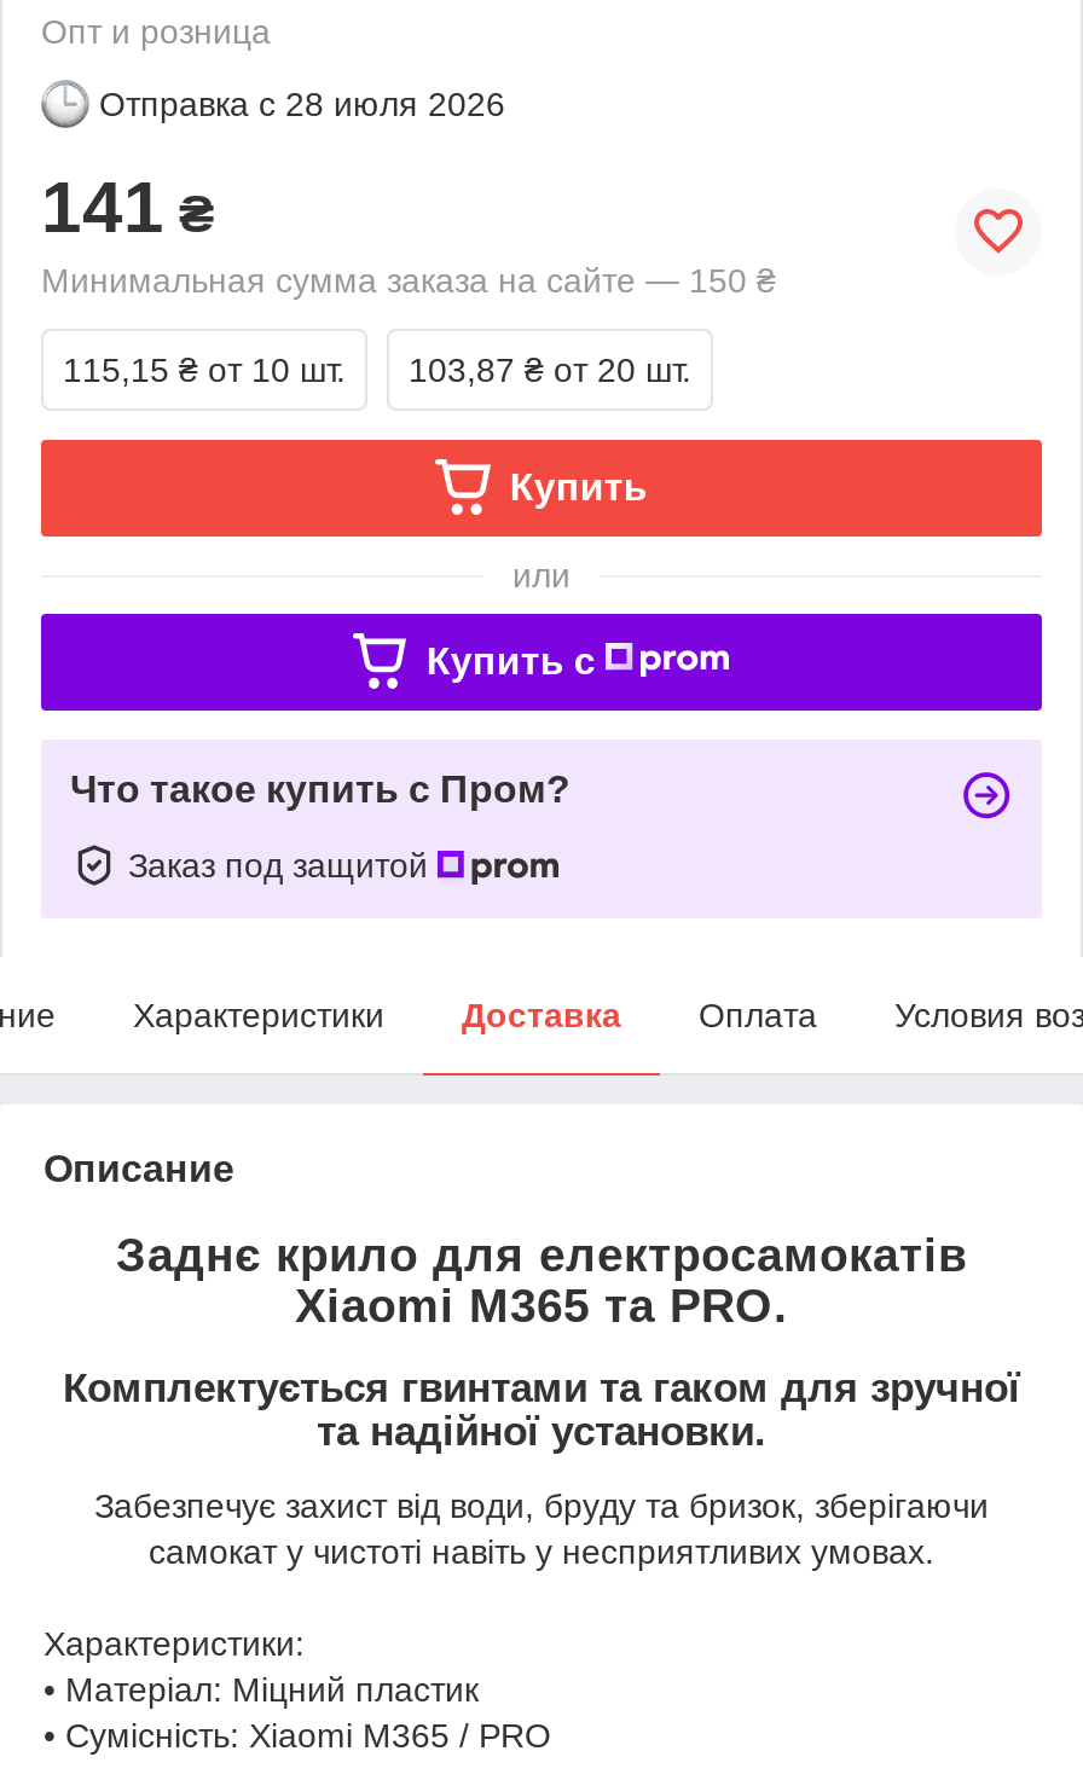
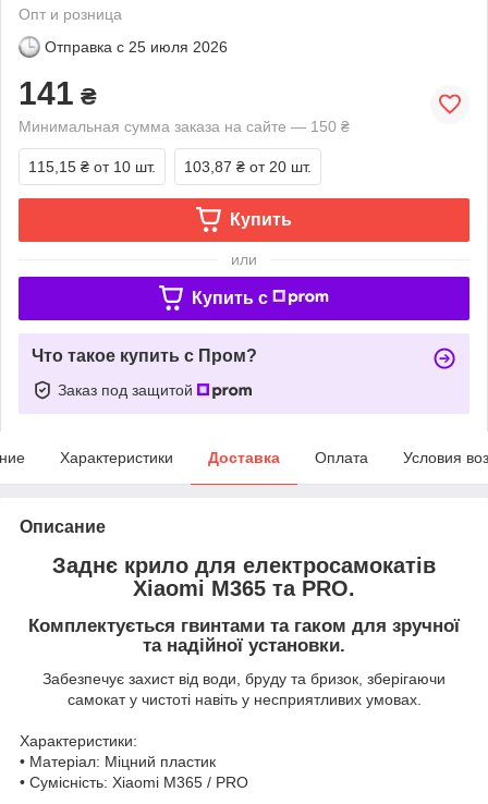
[99,84,505,123] Отправка с 28 июля 2026 -> [45,38,228,55] Отправка с 25 июля 2026

